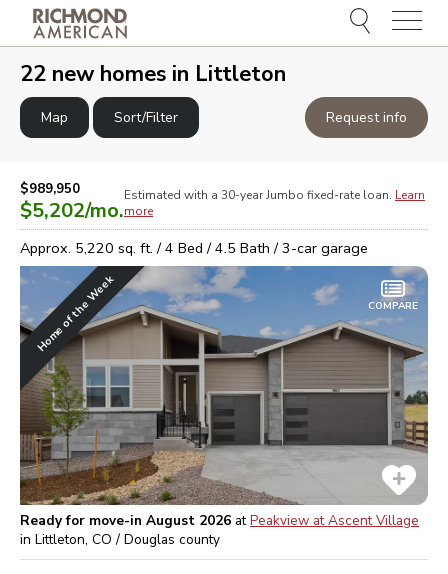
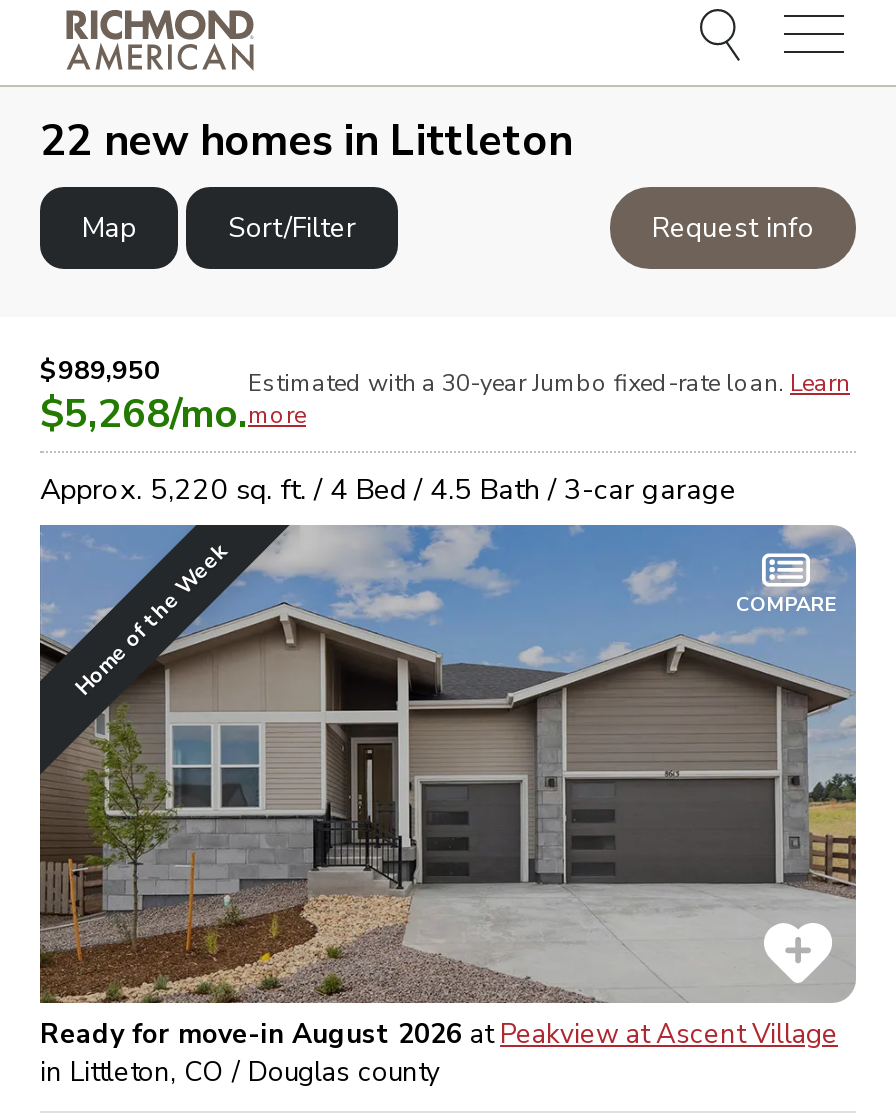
[20,197,153,224] $5,202/mo. more -> [40,387,306,441] $5,268/mo. more

